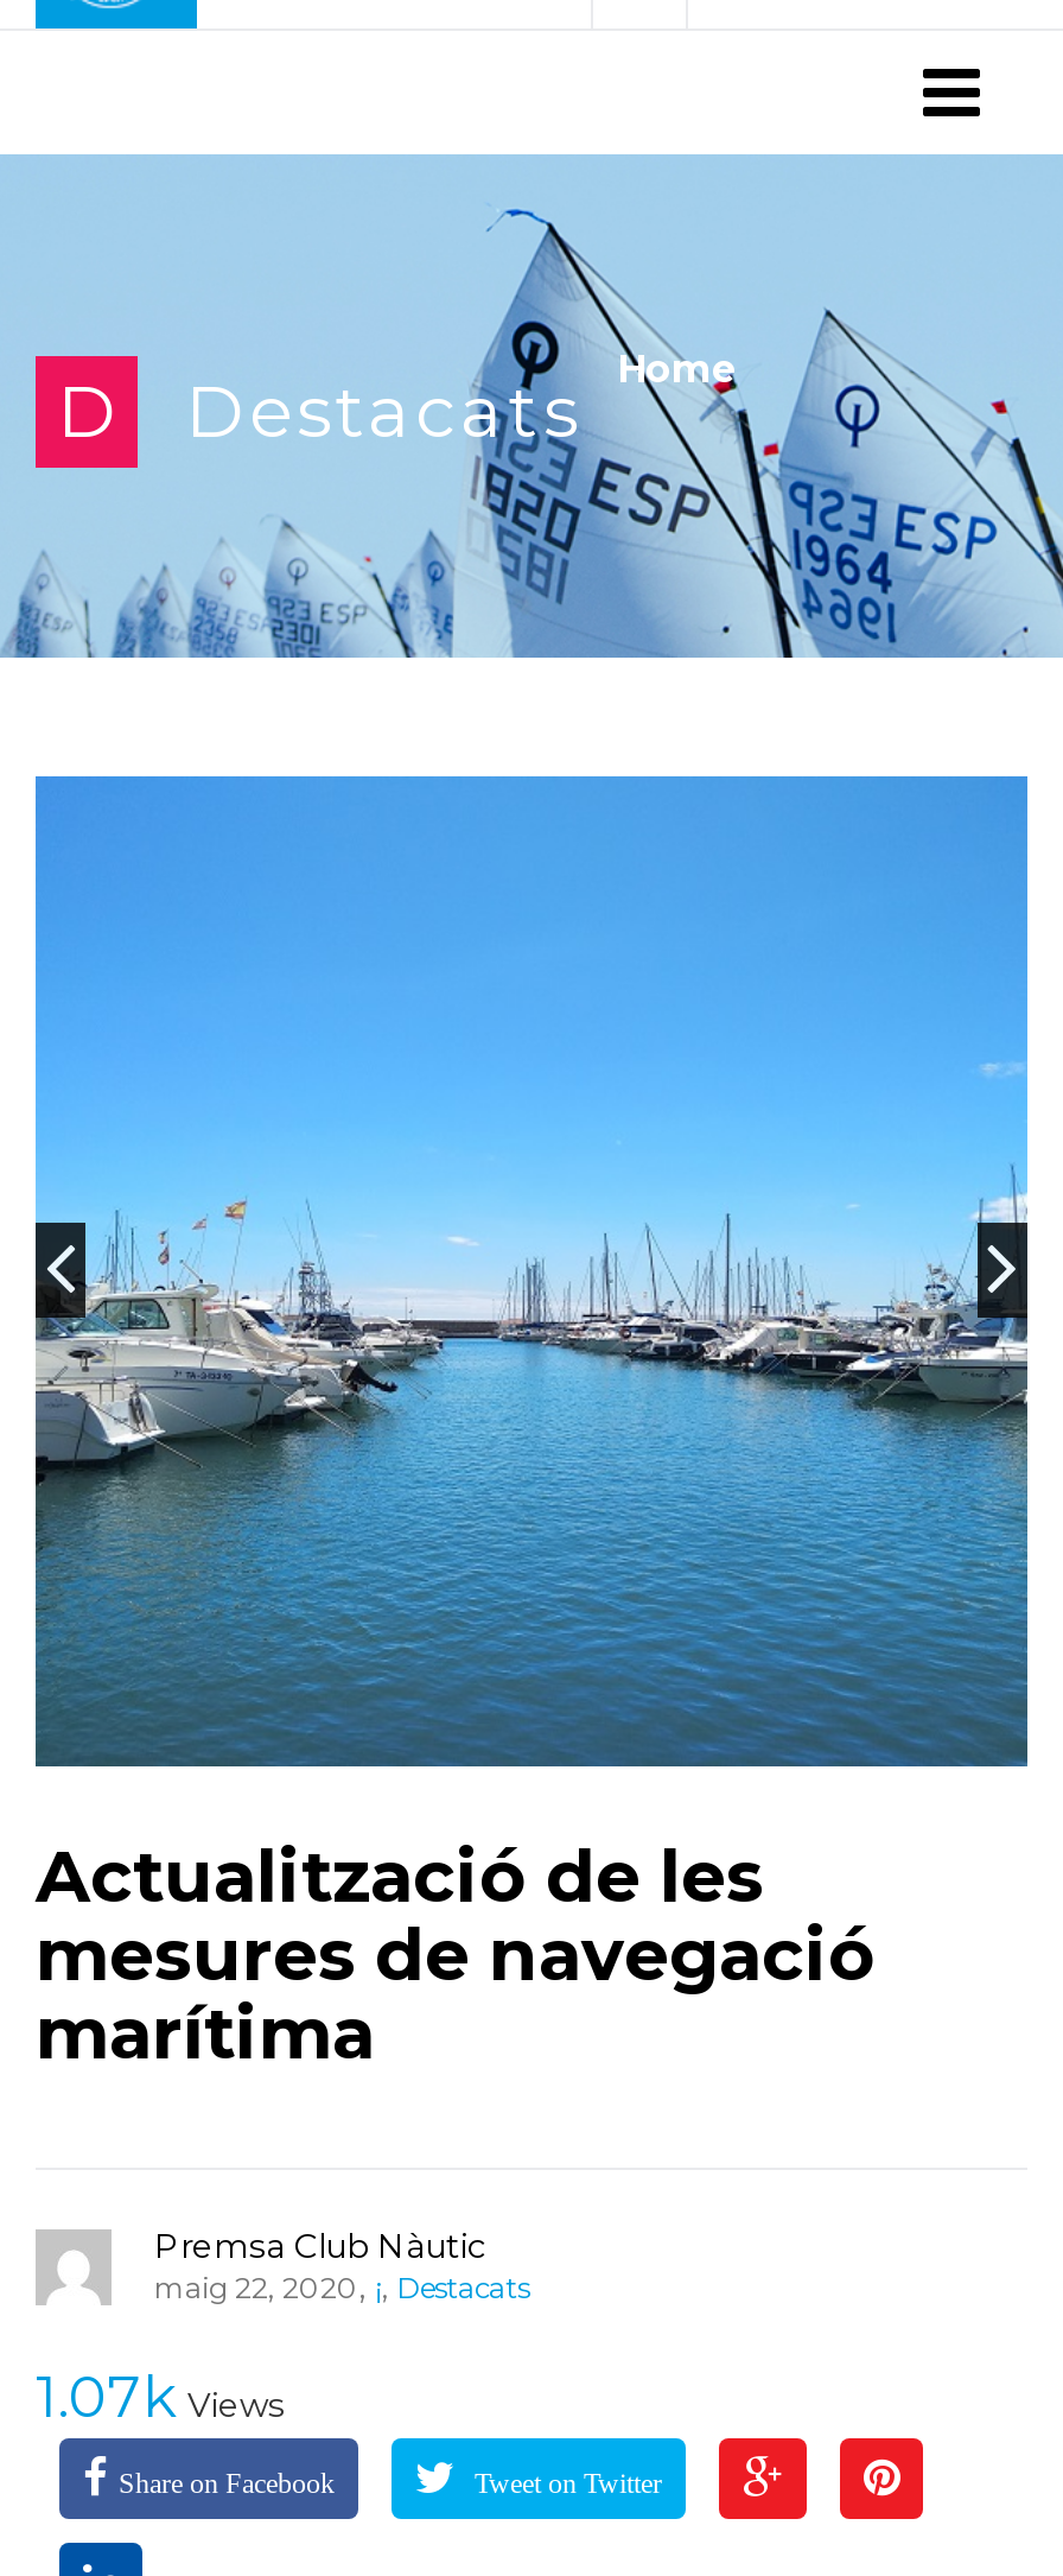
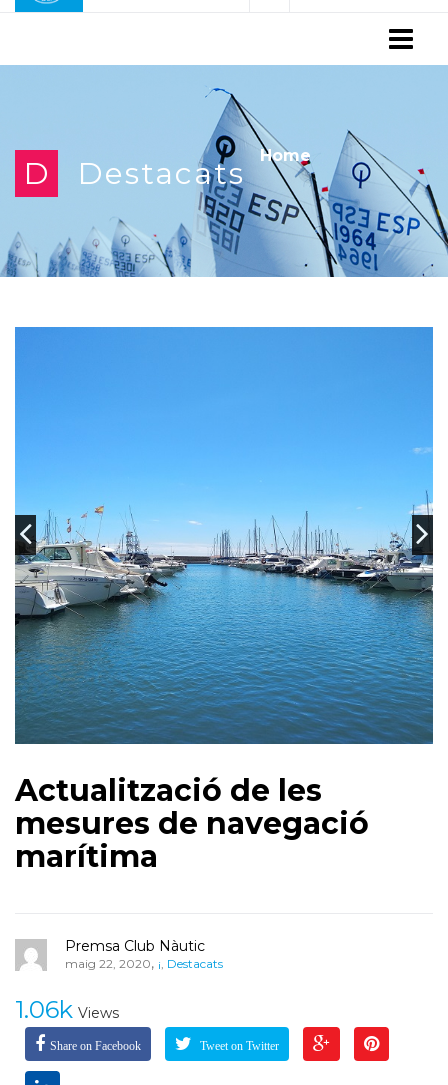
[36,2363,285,2432] 1.07k Views -> [15,995,119,1024] 1.06k Views

